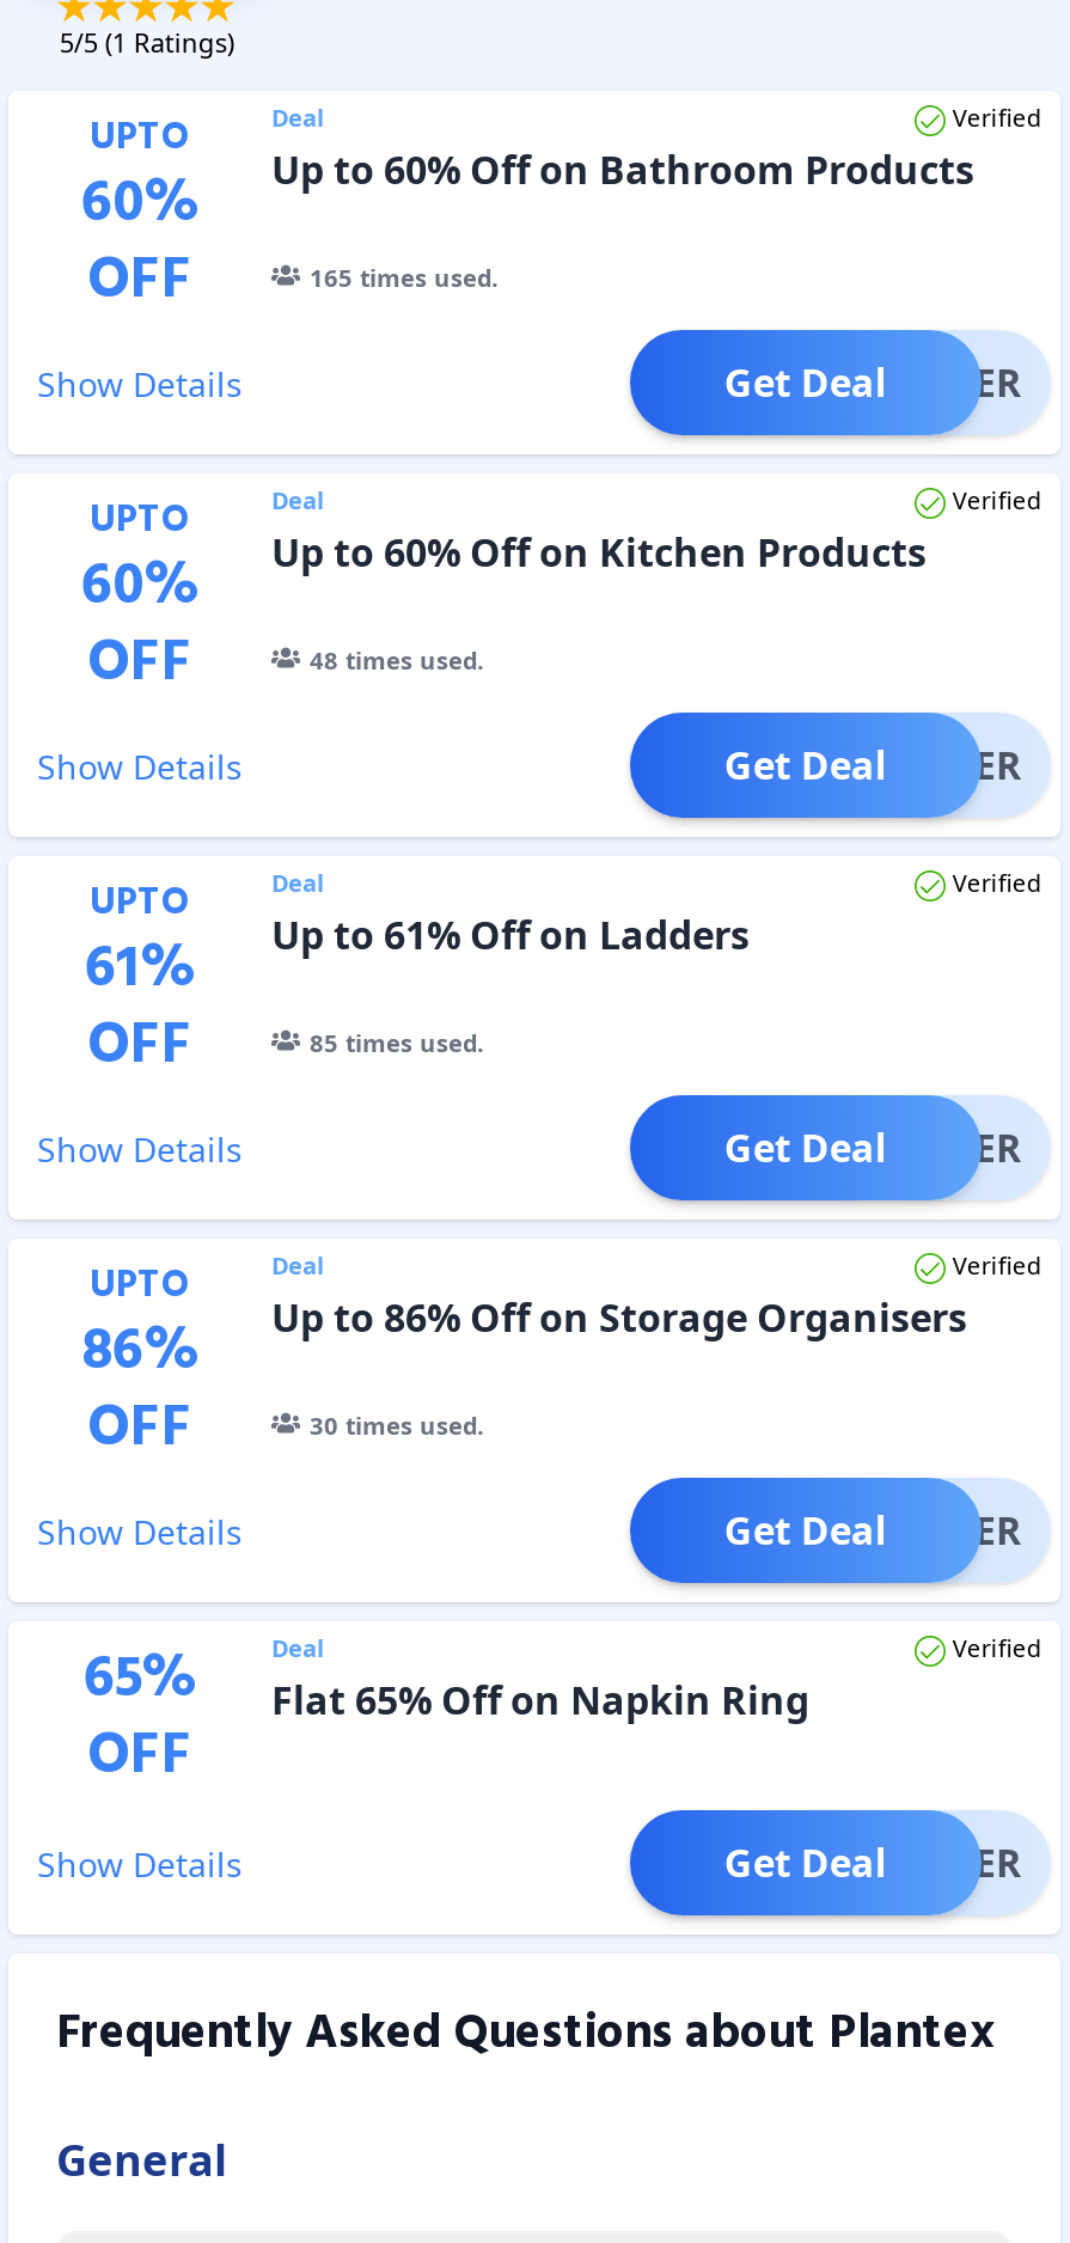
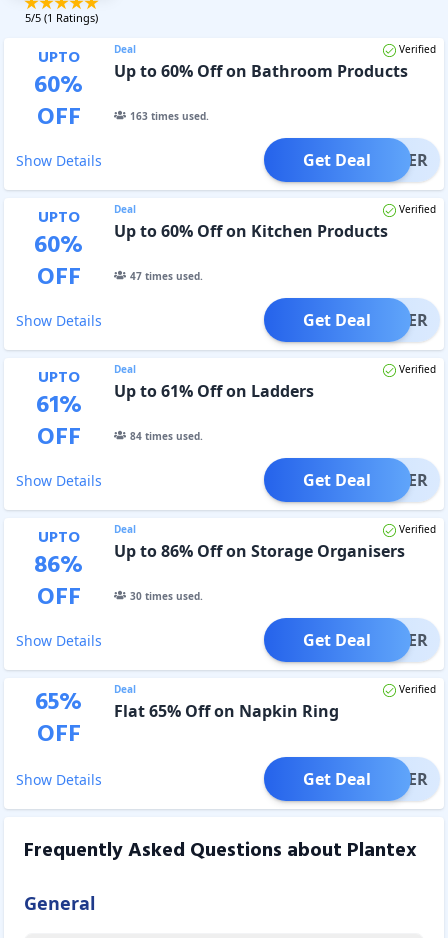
[310,260,499,294] 165 times used. -> [130,109,209,123] 163 times used.
[310,643,484,676] 48 times used. -> [130,269,203,283] 47 times used.
[310,1026,484,1059] 85 times used. -> [130,429,203,443] 84 times used.

